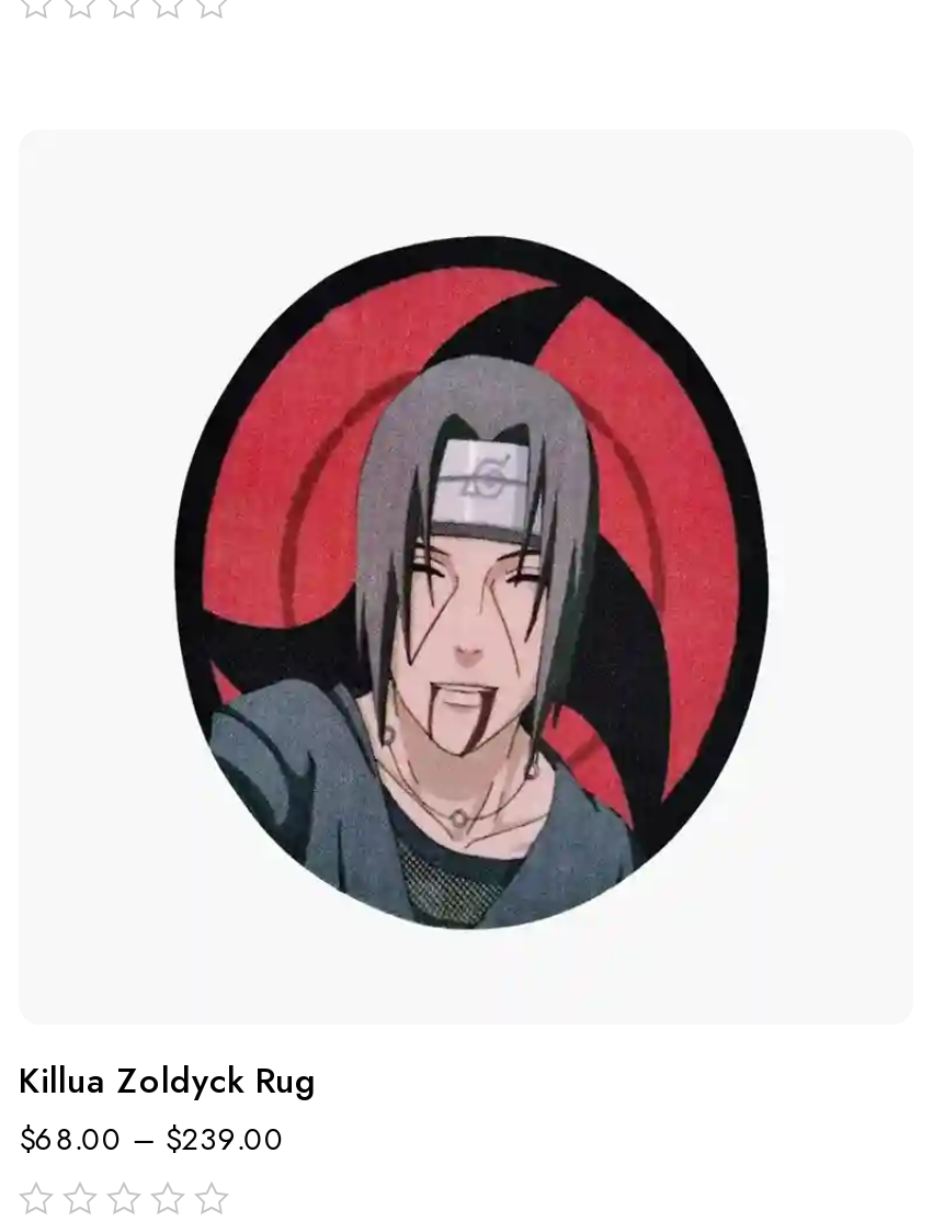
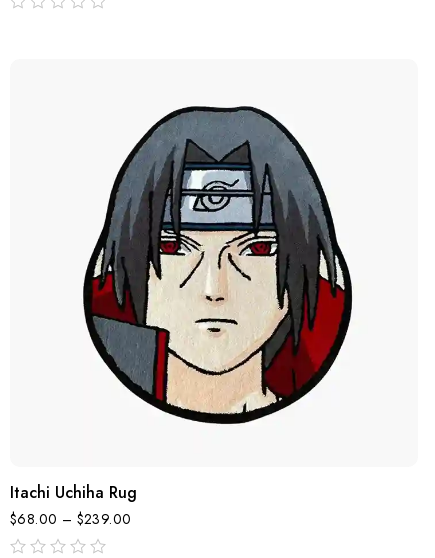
[172,233,771,930] [image] -> [81,105,353,425] [image]
[19,1056,317,1106] Killua Zoldyck Rug -> [10,481,137,504] Itachi Uchiha Rug

